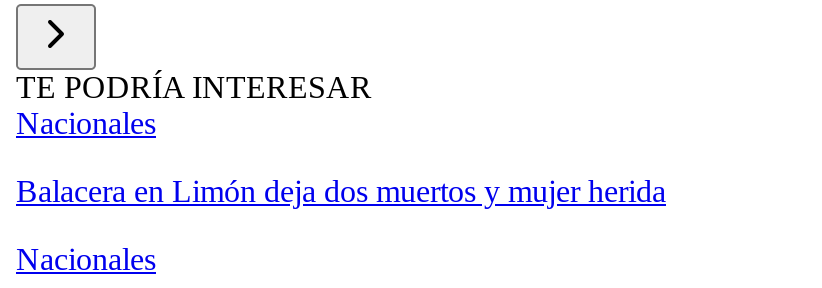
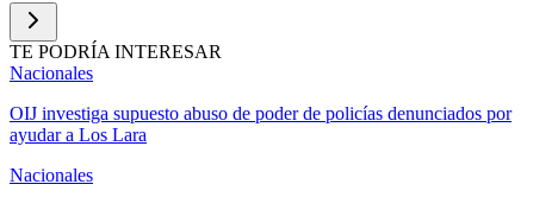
[16,174,666,208] Balacera en Limón deja dos muertos y mujer herida -> [10,103,512,145] OIJ investiga supuesto abuso de poder de policías denunciados por | ayudar a Los Lara

